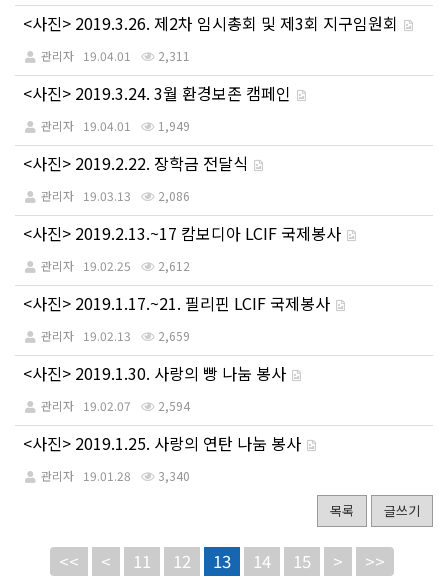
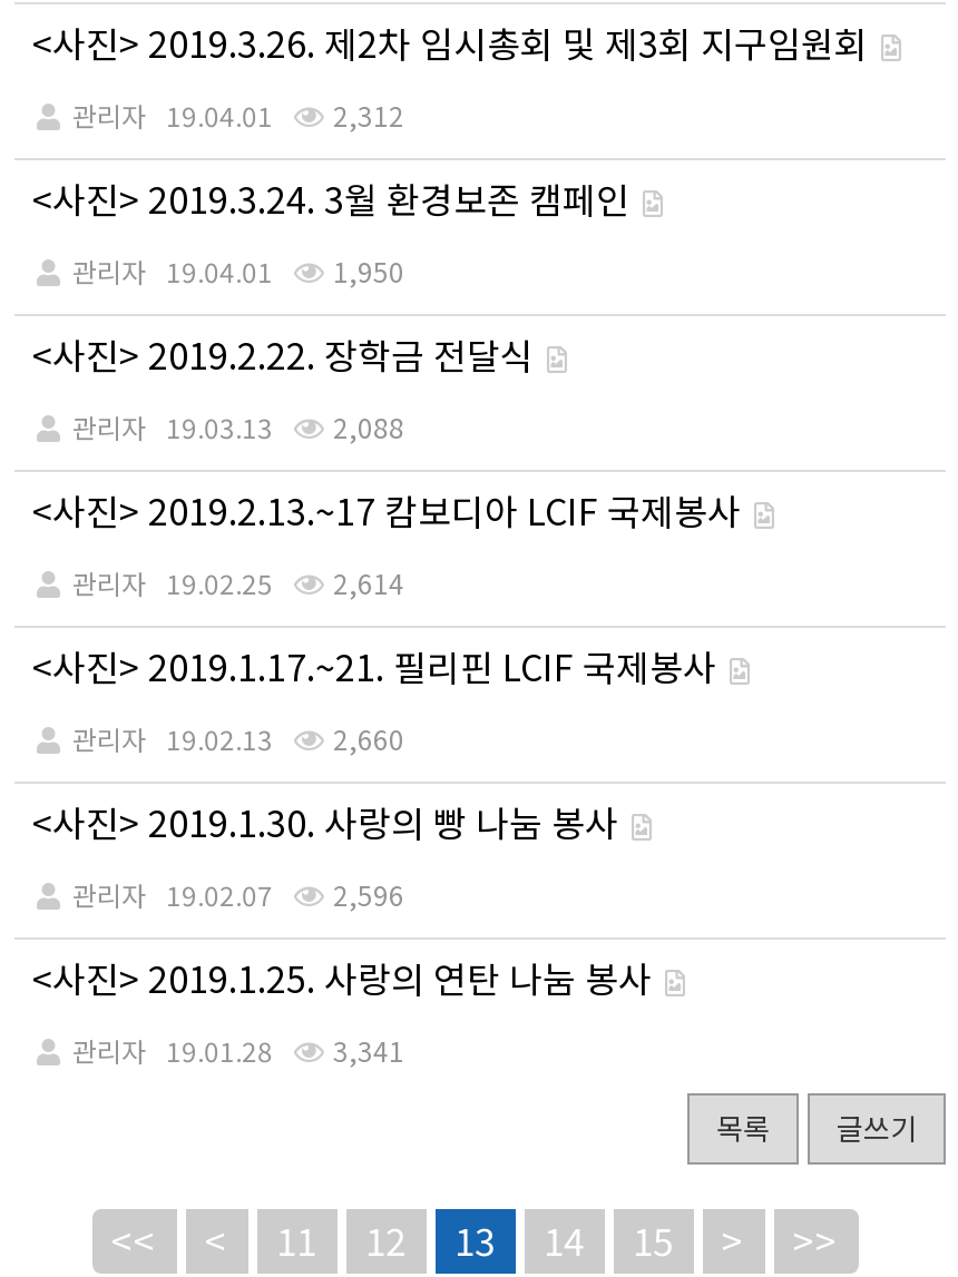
[41,47,190,64] 관리자 19.04.01 2,311 -> [72,96,404,134] 관리자 19.04.01 2,312
[41,117,190,134] 관리자 19.04.01 1,949 -> [72,252,404,290] 관리자 19.04.01 1,950
[41,187,190,204] 관리자 19.03.13 2,086 -> [72,408,404,446] 관리자 19.03.13 2,088
[41,257,190,274] 관리자 19.02.25 2,612 -> [72,564,404,601] 관리자 19.02.25 2,614
[41,327,190,344] 관리자 19.02.13 2,659 -> [72,719,404,757] 관리자 19.02.13 2,660
[41,397,190,414] 관리자 19.02.07 2,594 -> [72,875,404,913] 관리자 19.02.07 2,596
[41,467,190,484] 관리자 19.01.28 3,340 -> [72,1031,404,1069] 관리자 19.01.28 3,341

